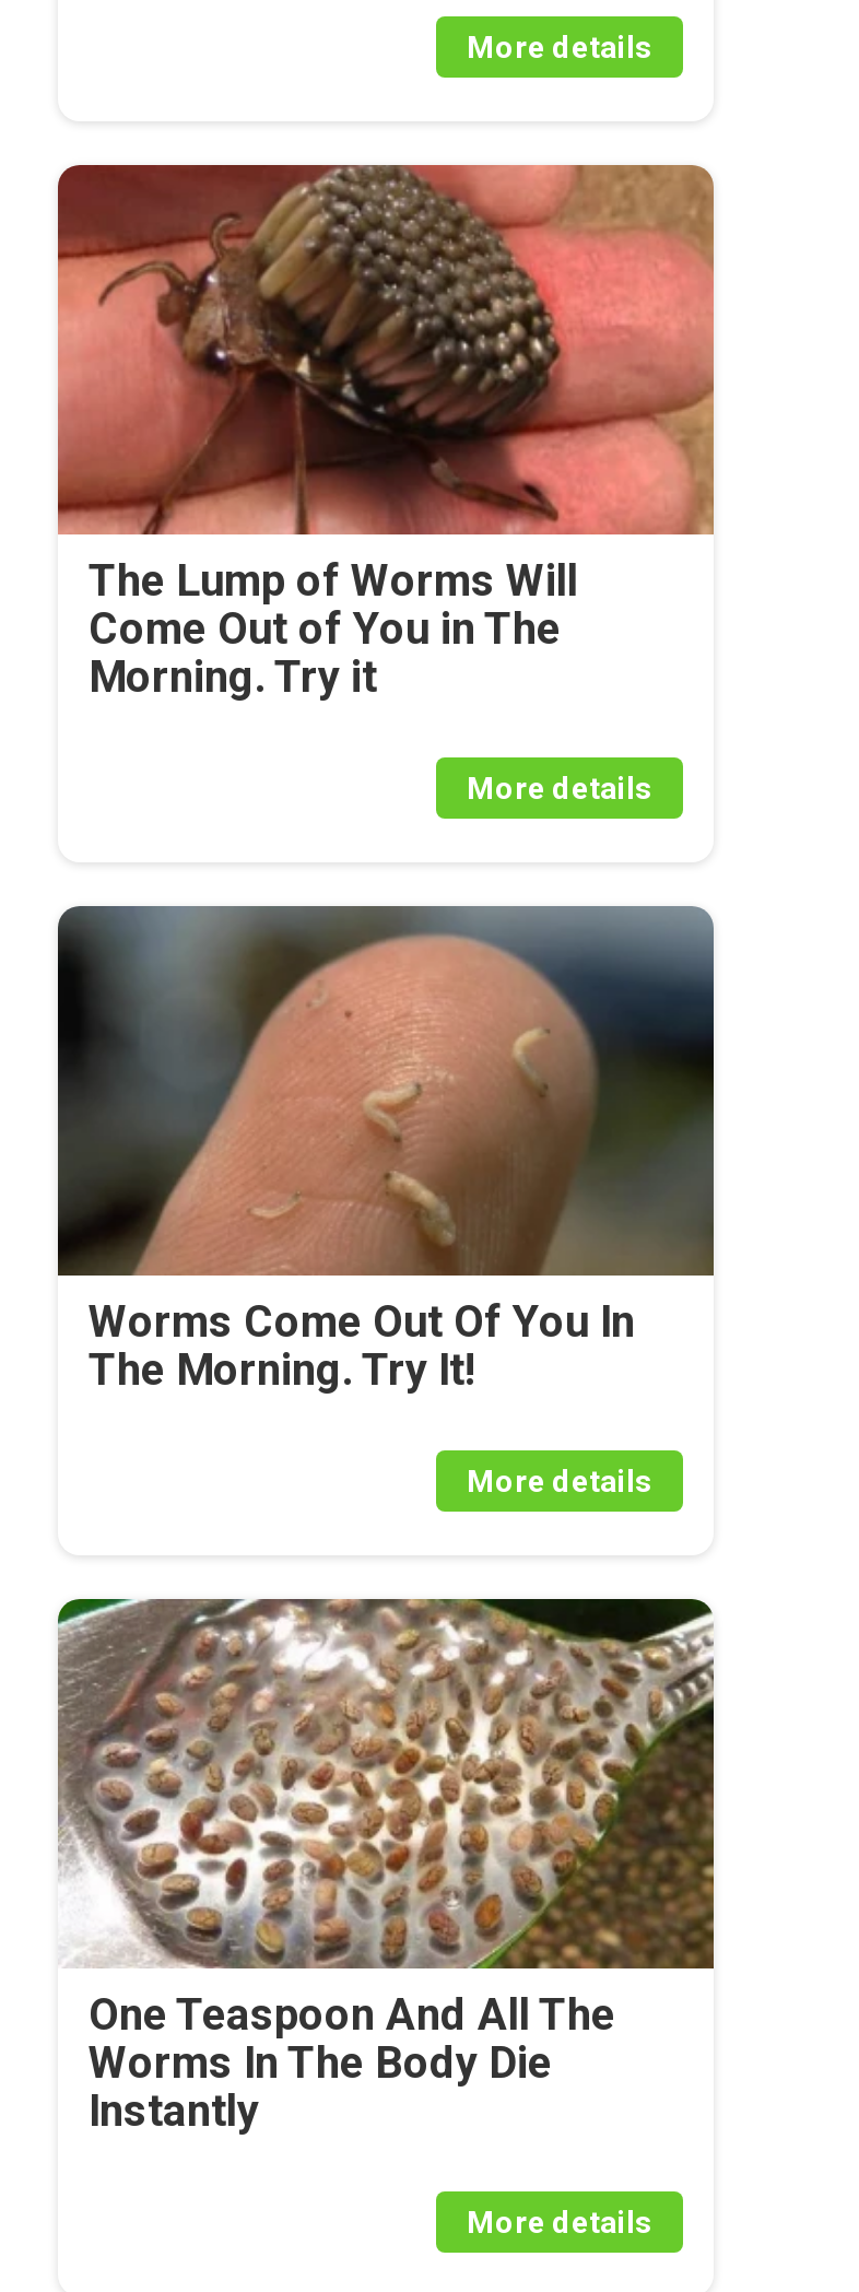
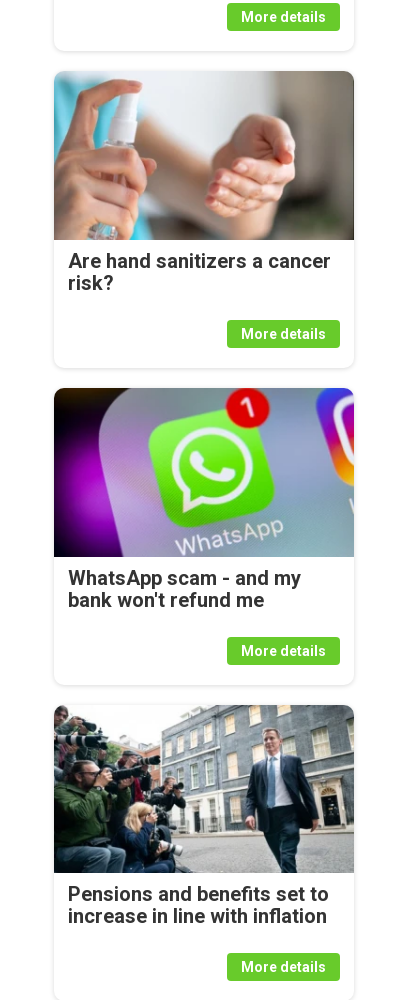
[56,163,716,702] [image] | The Lump of Worms Will | Come Out of You in The | Morning. Try it -> [53,71,355,295] [image] | Are hand sanitizers a cancer | risk?
[58,904,716,1395] [image] | Worms Come Out Of You In | The Morning. Try It! -> [54,387,355,611] [image] | WhatsApp scam - and my | bank won't refund me
[58,1597,714,2135] [image] | One Teaspoon And All The | Worms In The Body Die | Instantly -> [53,704,354,928] [image] | Pensions and benefits set to | increase in line with inflation

